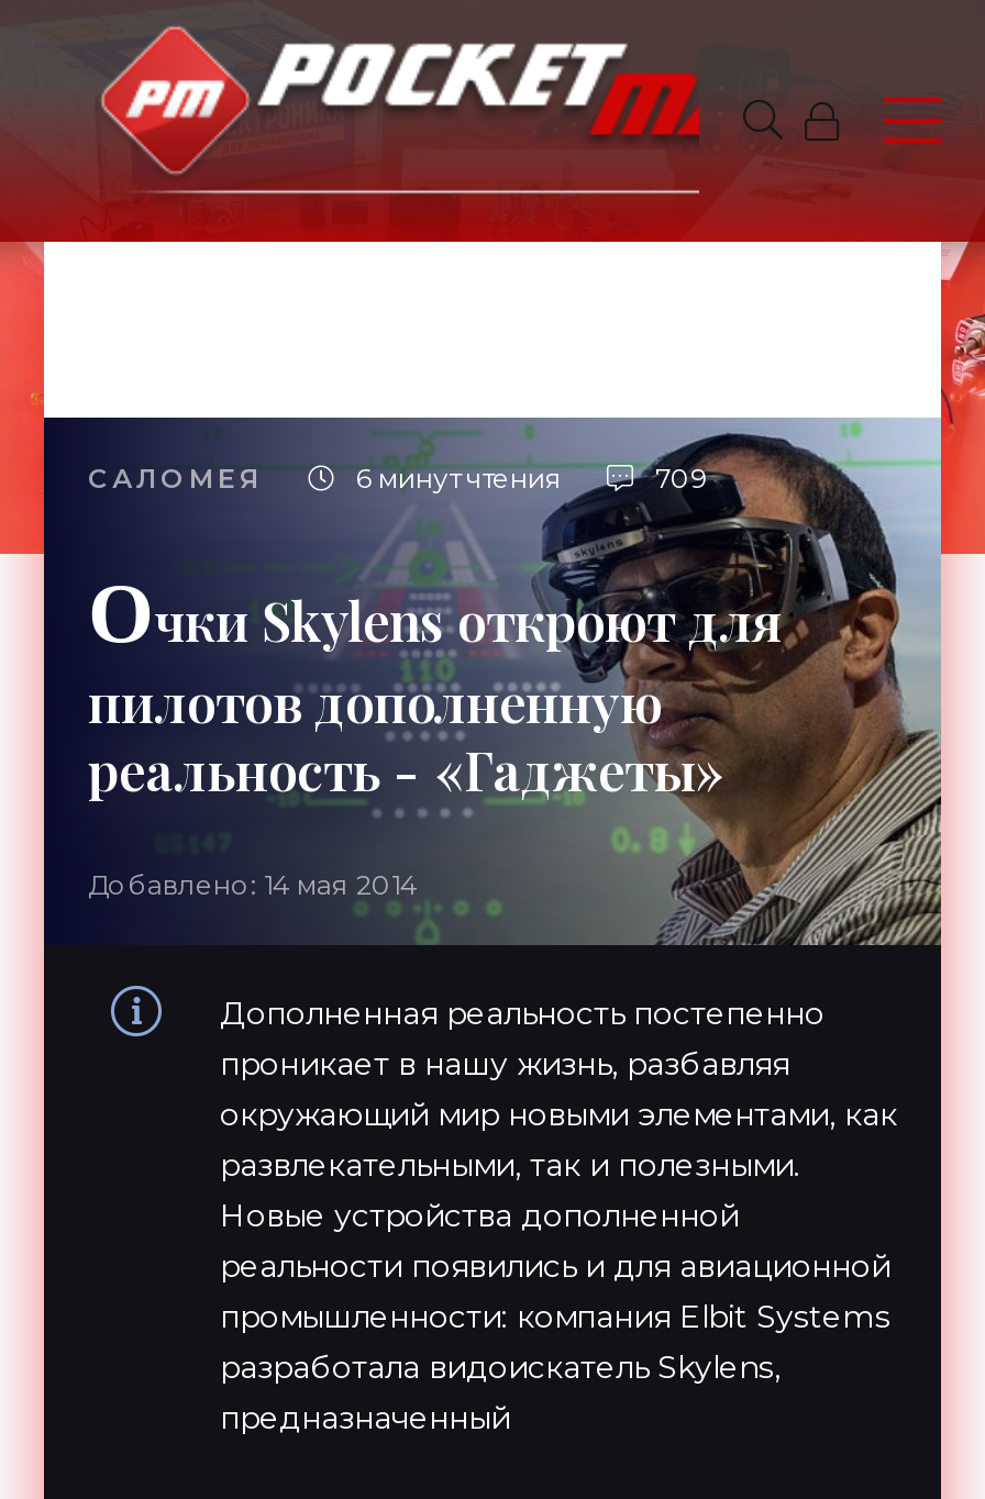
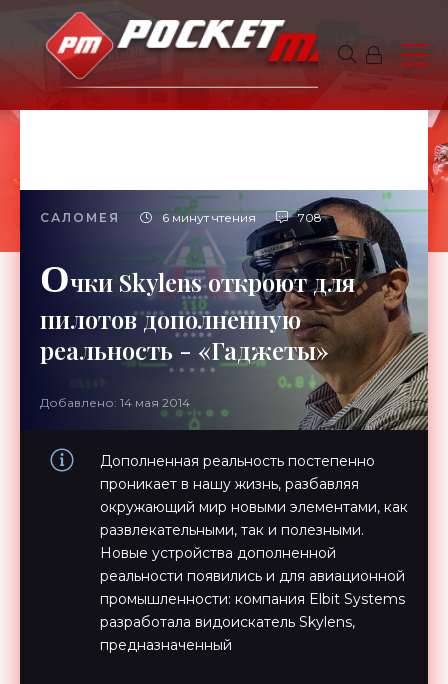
[655,462,706,495] 709 -> [298,210,322,225] 708

